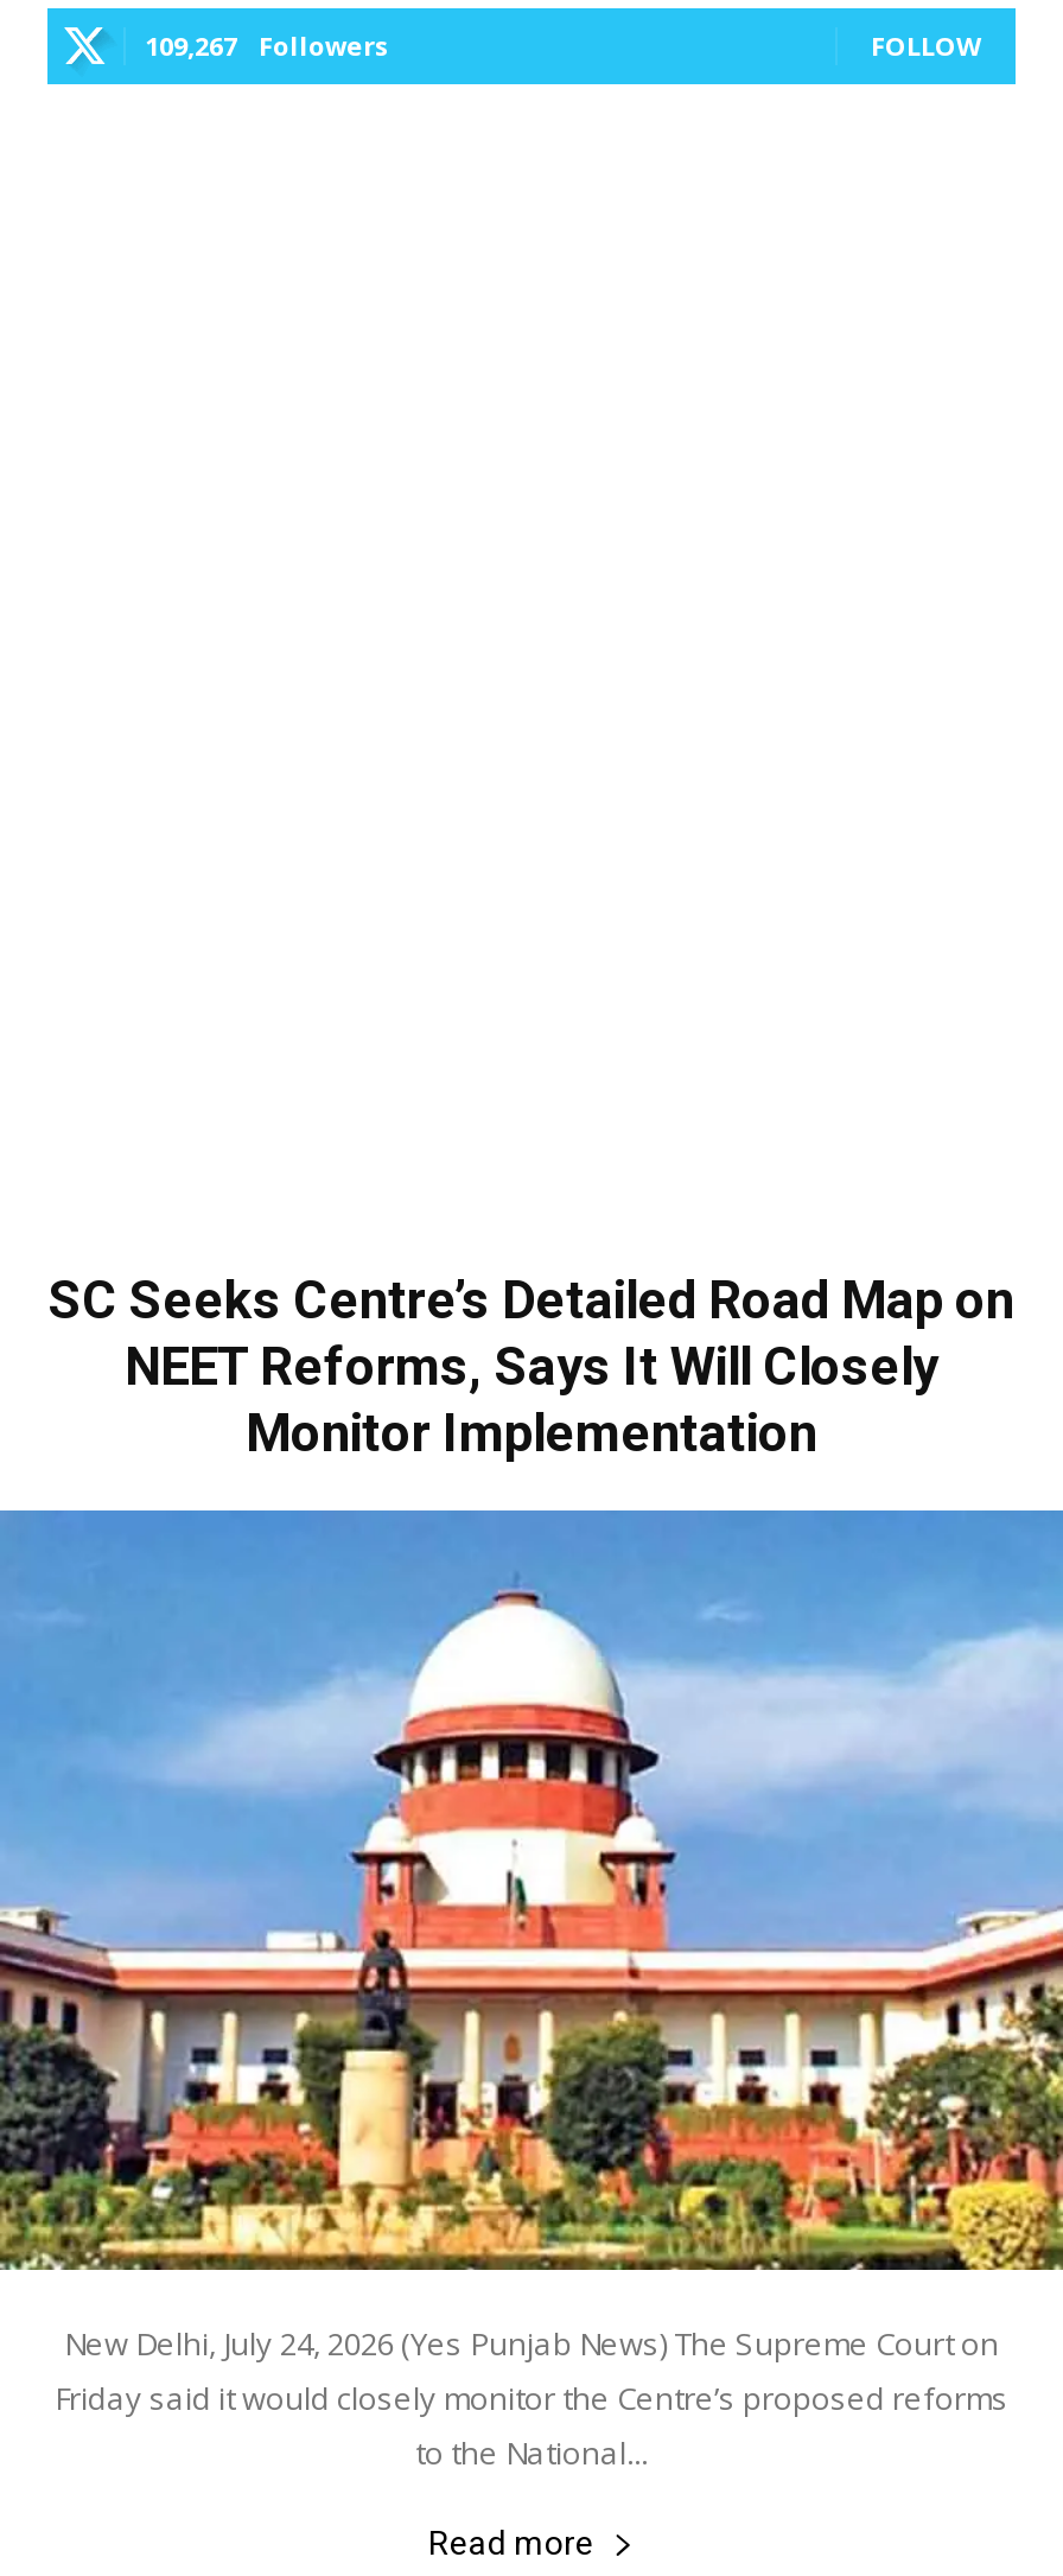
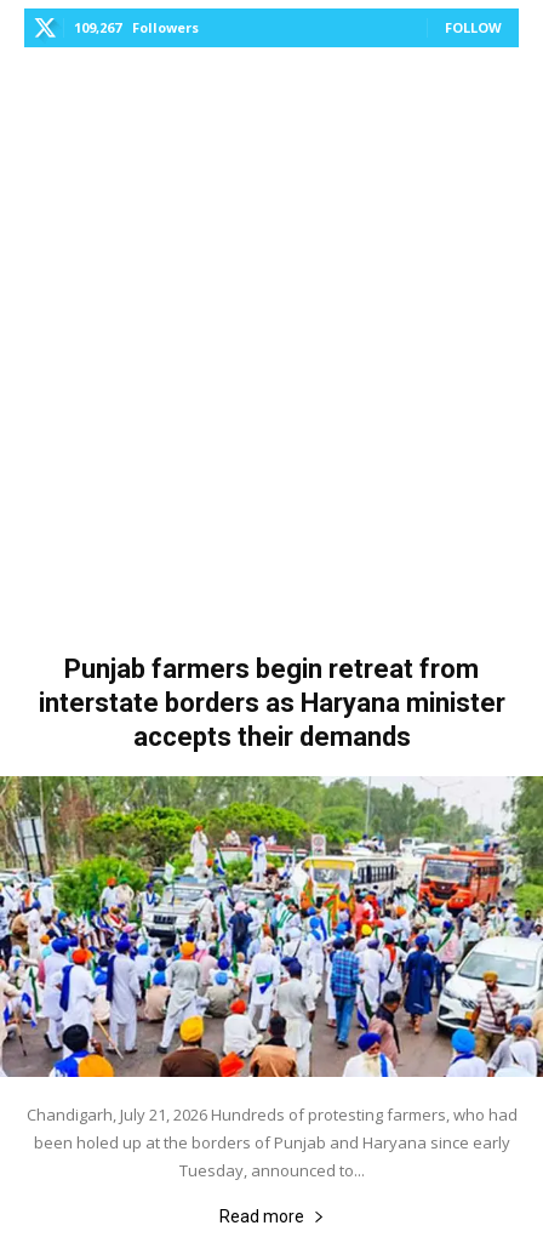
[49,1271,1014,1463] SC Seeks Centre’s Detailed Road Map on | NEET Reforms, Says It Will Closely | Monitor Implementation -> [38,654,505,752] Punjab farmers begin retreat from | interstate borders as Haryana minister | accepts their demands
[7,1508,1056,2474] [image] | New Delhi, July 24, 2026 (Yes Punjab News) The Supreme Court on | Friday said it would closely monitor the Centre’s proposed reforms | to the National... -> [4,775,539,1181] [image] | Chandigarh, July 21, 2026 Hundreds of protesting farmers, who had | been holed up at the borders of Punjab and Haryana since early | Tuesday, announced to...

